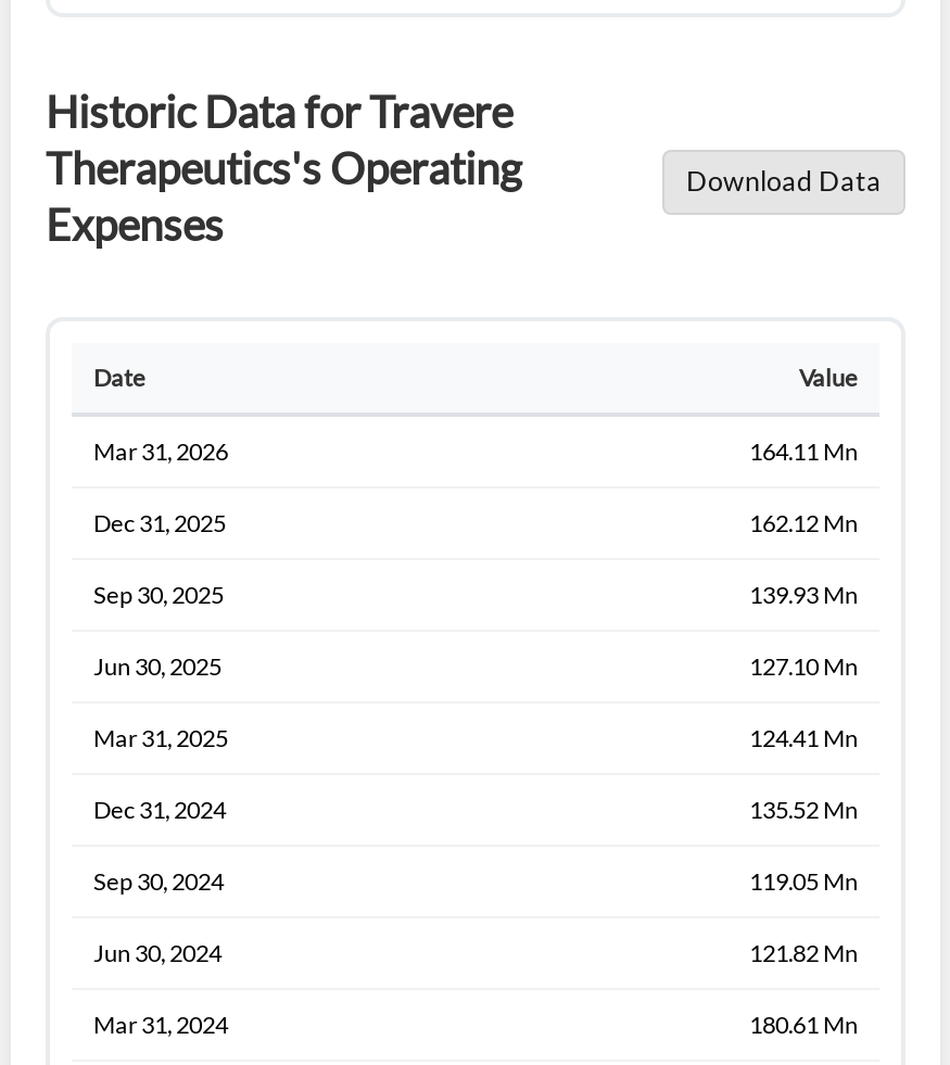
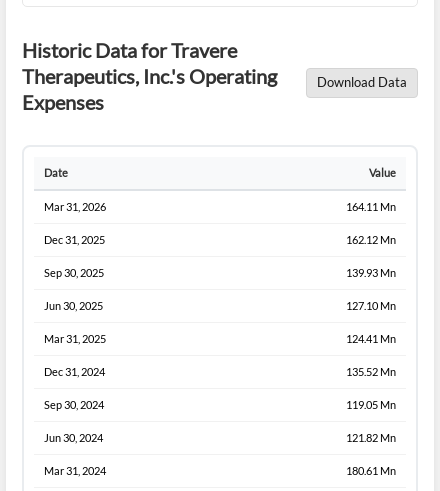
[46,140,521,192] Therapeutics's Operating -> [22,63,277,87] Therapeutics, Inc.'s Operating

